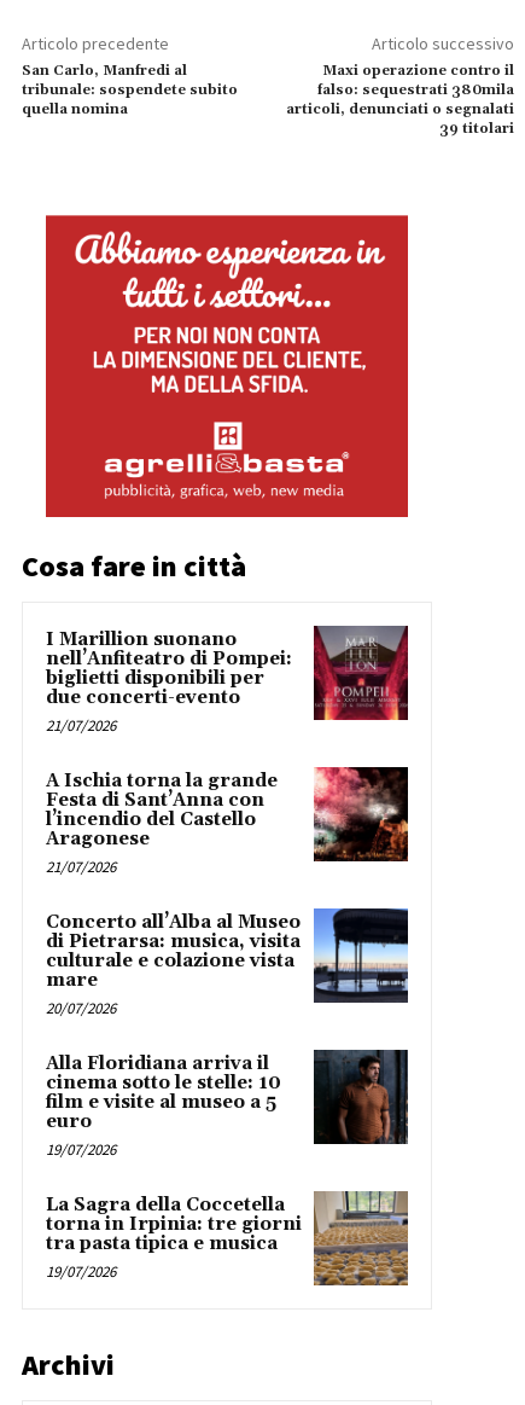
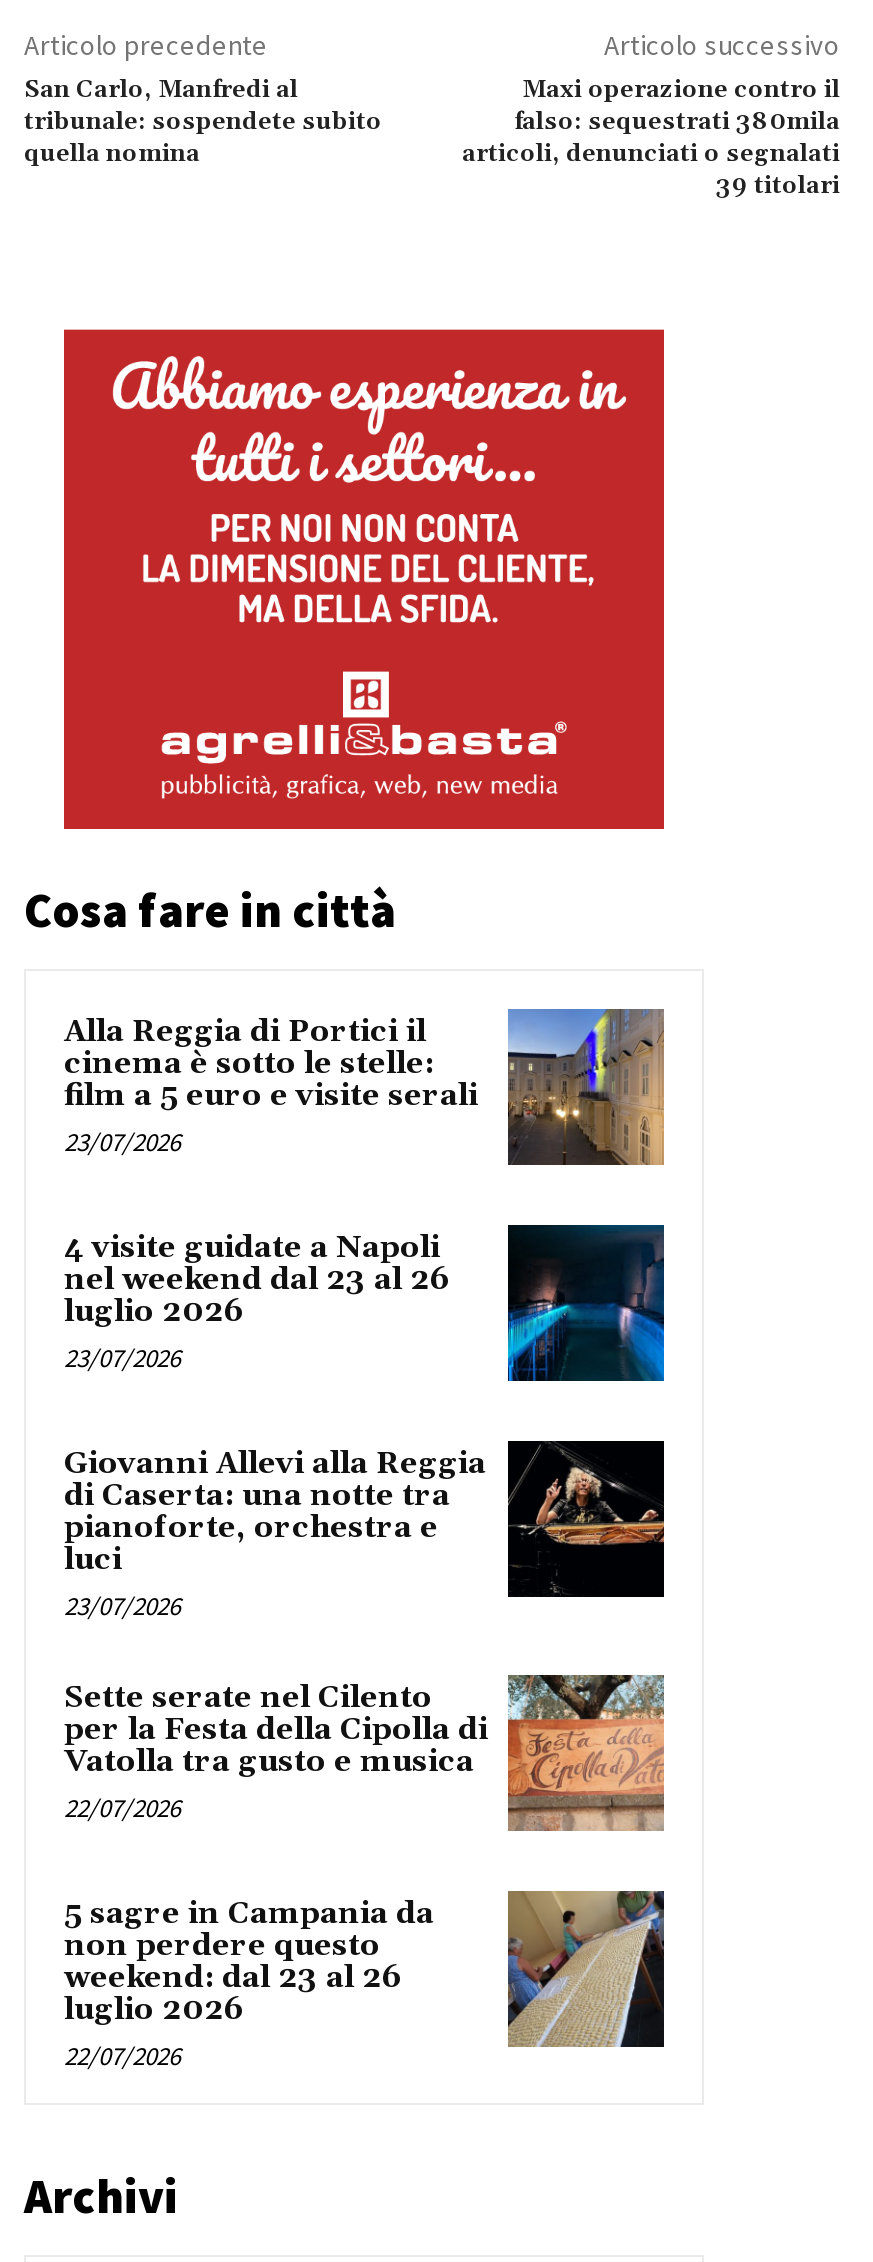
[46,625,409,736] [image] | I Marillion suonano | nell’Anfiteatro di Pompei: | biglietti disponibili per | due concerti-evento | 21/07/2026 -> [64,1007,666,1167] [image] | Alla Reggia di Portici il | cinema è sotto le stelle: | film a 5 euro e visite serali | 23/07/2026
[46,766,409,877] [image] | A Ischia torna la grande | Festa di Sant’Anna con | l’incendio del Castello | Aragonese | 21/07/2026 -> [64,1223,666,1383] [image] | 4 visite guidate a Napoli | nel weekend dal 23 al 26 | luglio 2026 | 23/07/2026
[46,907,409,1019] [image] | Concerto all’Alba al Museo | di Pietrarsa: musica, visita | culturale e colazione vista | mare | 20/07/2026 -> [64,1439,666,1624] [image] | Giovanni Allevi alla Reggia | di Caserta: una notte tra | pianoforte, orchestra e | luci | 23/07/2026
[46,1050,409,1160] [image] | Alla Floridiana arriva il | cinema sotto le stelle: 10 | film e visite al museo a 5 | euro | 19/07/2026 -> [64,1675,666,1833] [image] | Sette serate nel Cilento | per la Festa della Cipolla di | Vatolla tra gusto e musica | 22/07/2026
[46,1180,409,1287] [image] | La Sagra della Coccetella | torna in Irpinia: tre giorni | tra pasta tipica e musica | 19/07/2026 -> [64,1889,666,2074] [image] | 5 sagre in Campania da | non perdere questo | weekend: dal 23 al 26 | luglio 2026 | 22/07/2026

